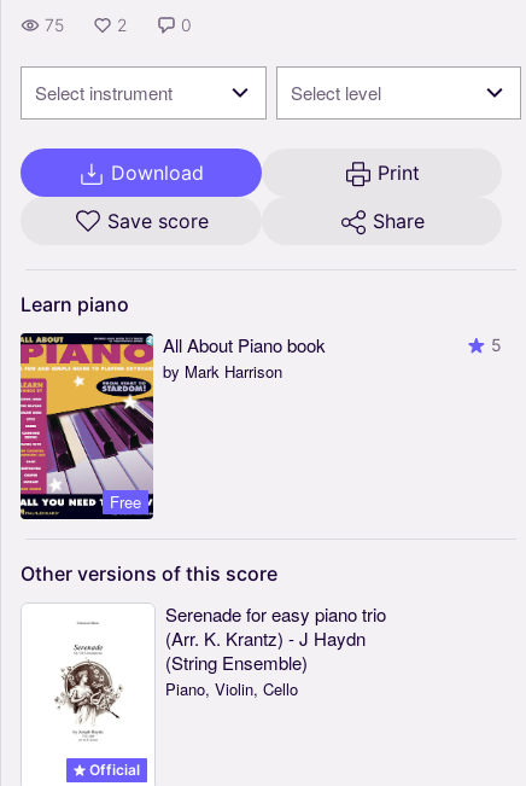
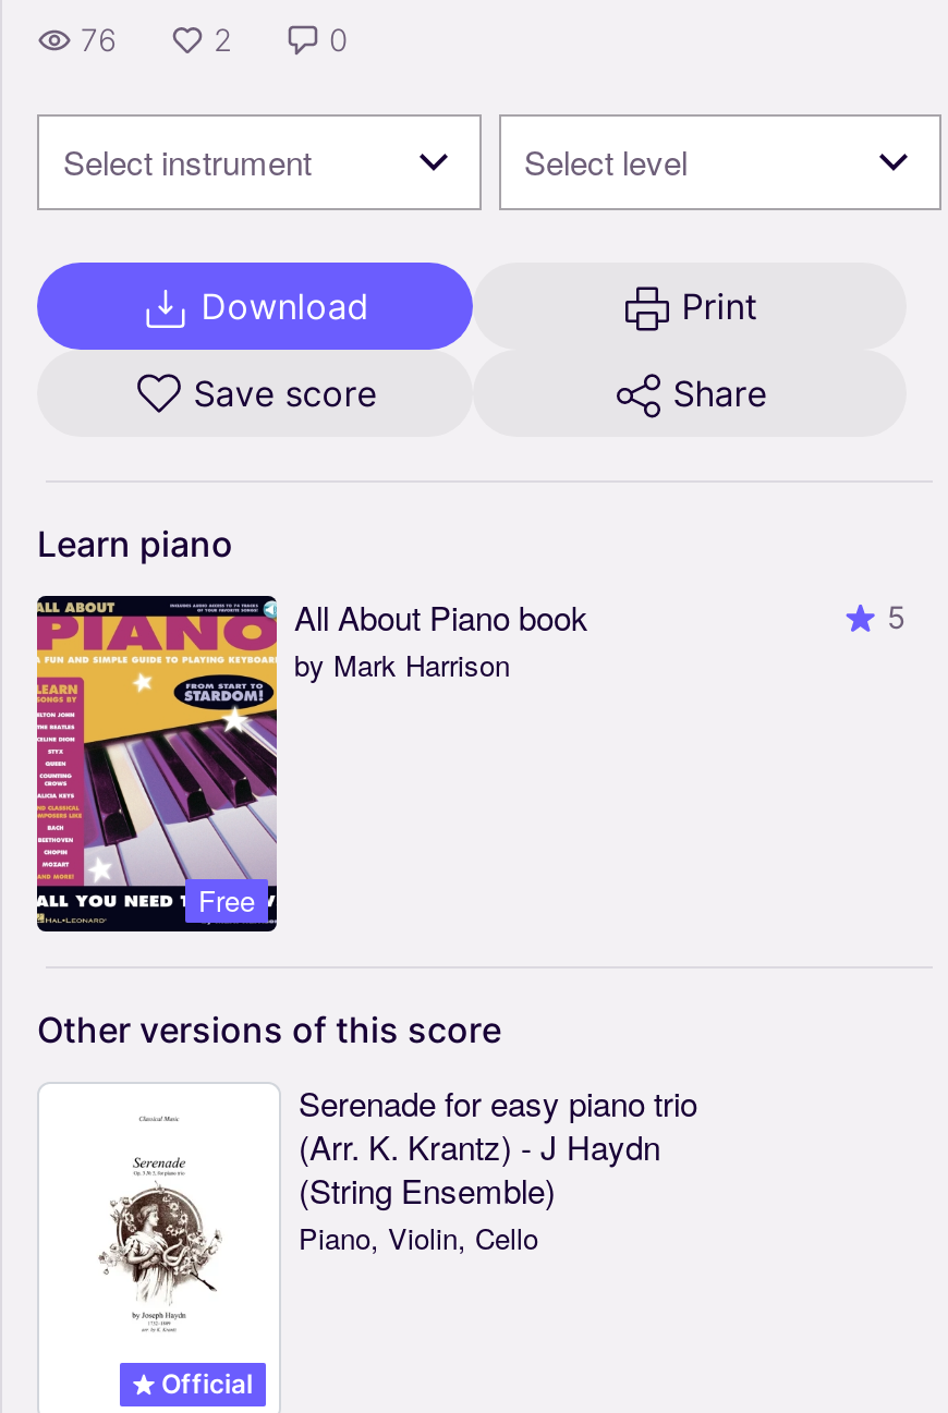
[45,15,64,35] 75 -> [81,21,118,58] 76

